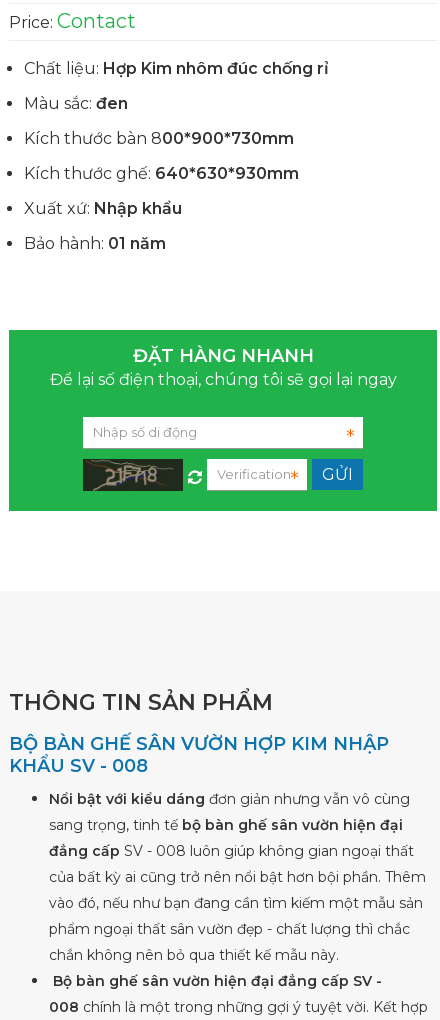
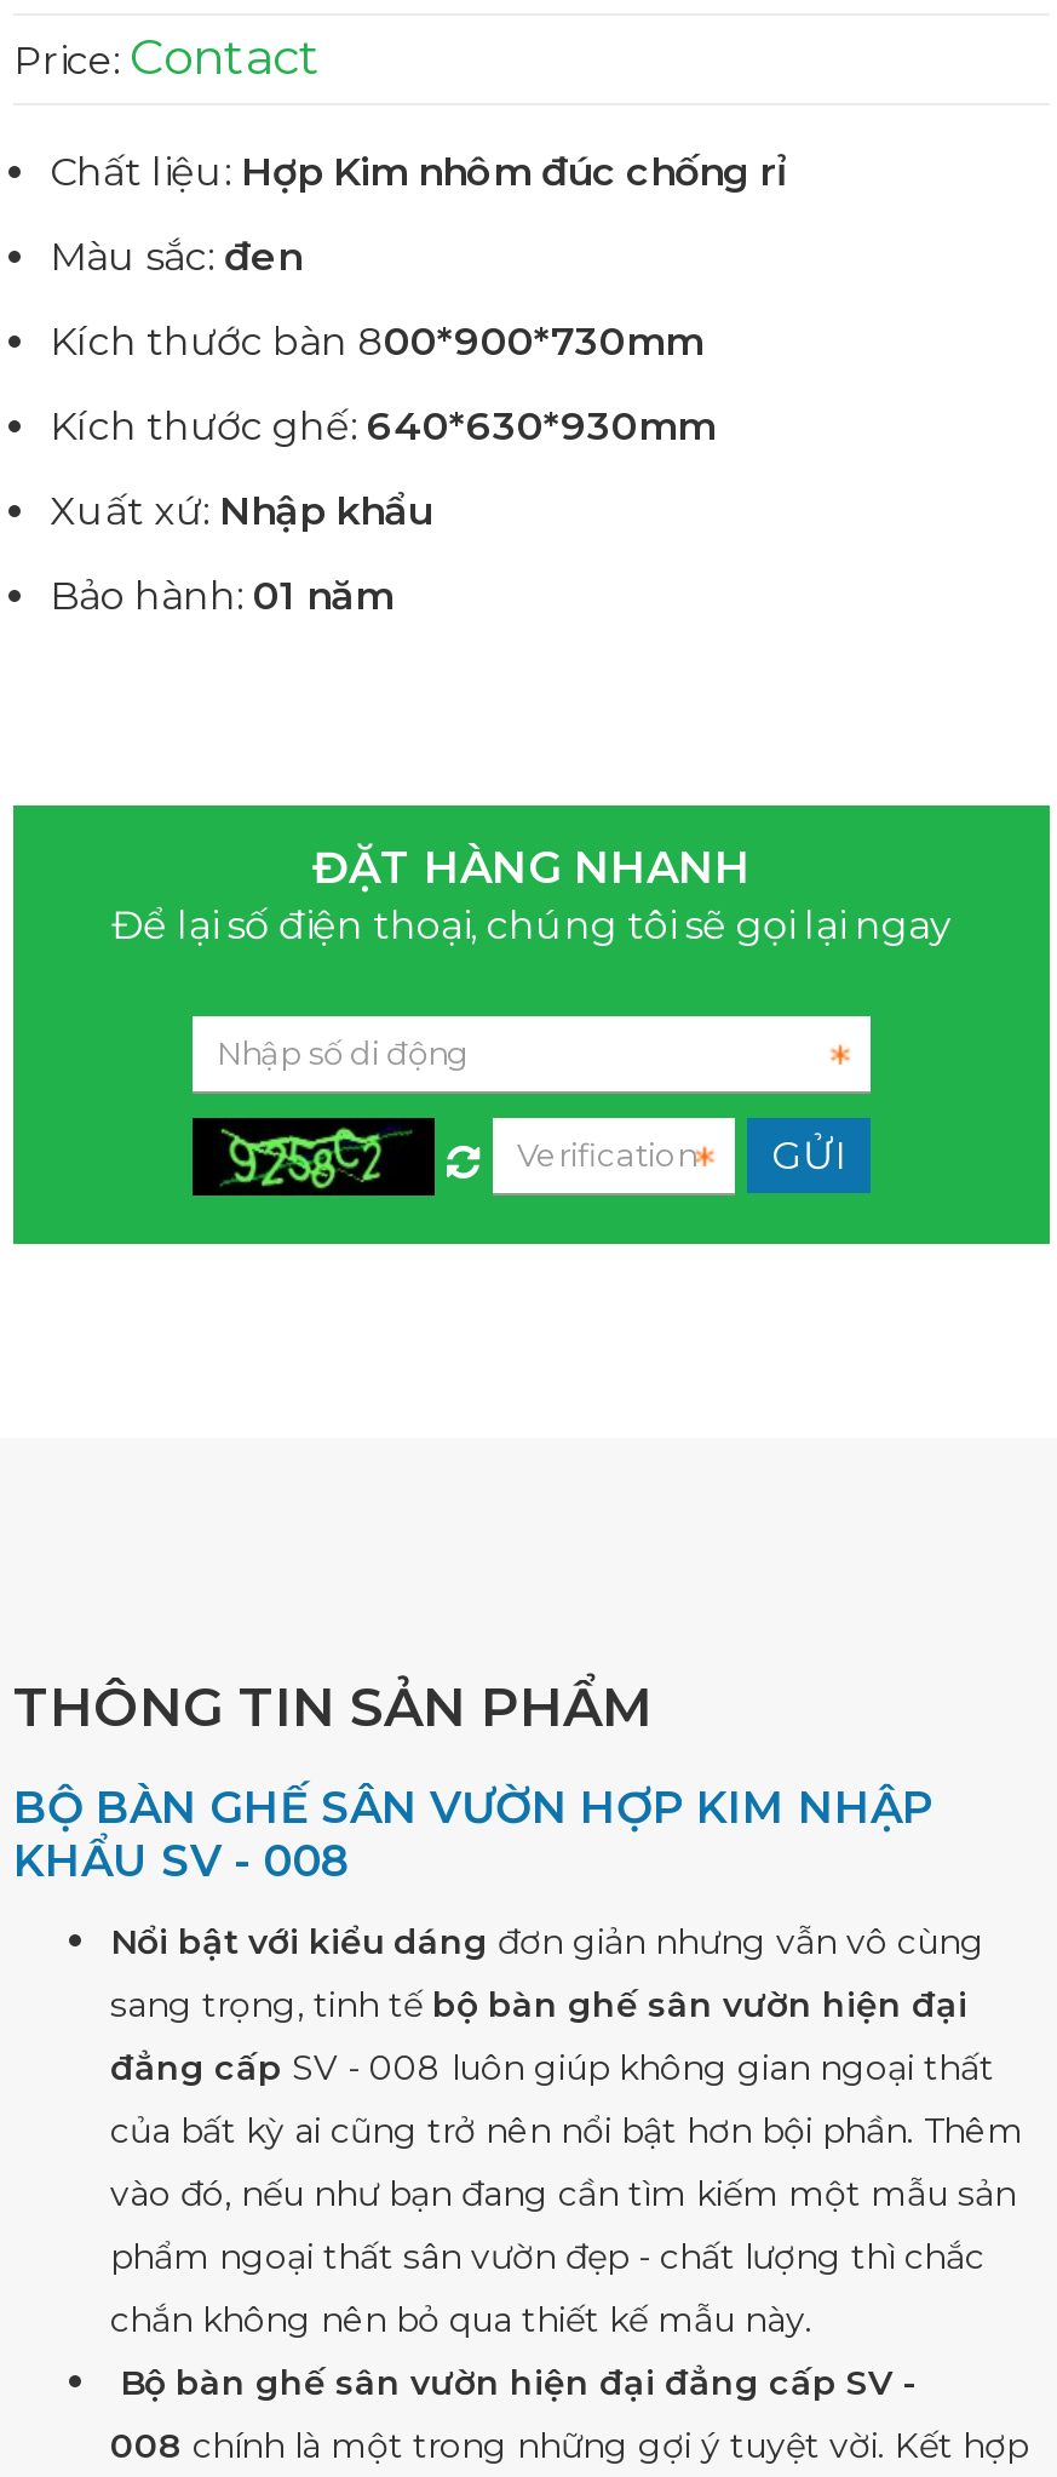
[83,459,183,491] [image] -> [195,1118,432,1196] [image]

